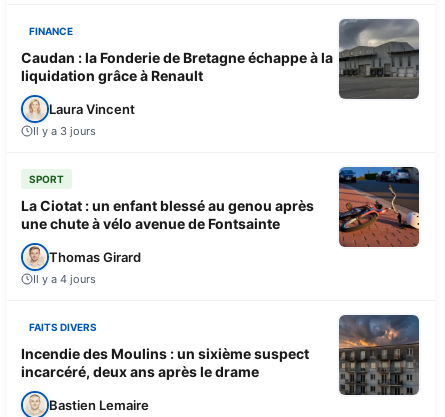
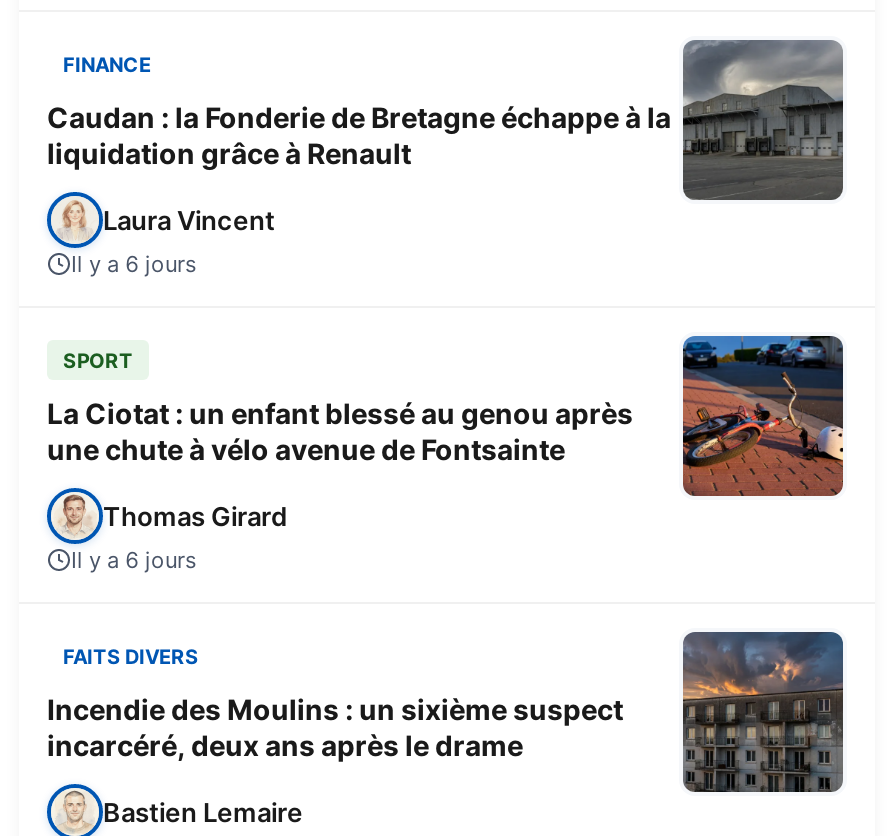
[33,124,96,138] Il y a 3 jours -> [71,249,197,277] Il y a 6 jours
[33,272,96,286] Il y a 4 jours -> [71,545,197,573] Il y a 6 jours

